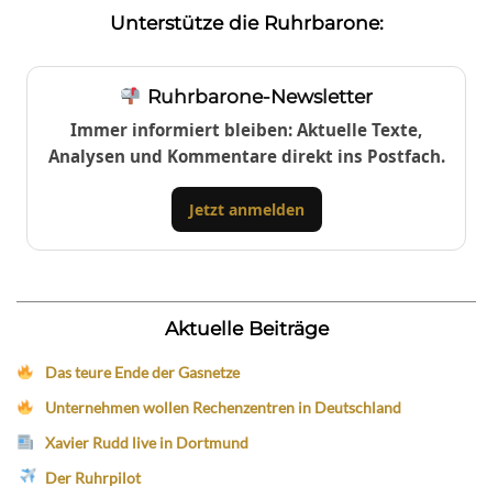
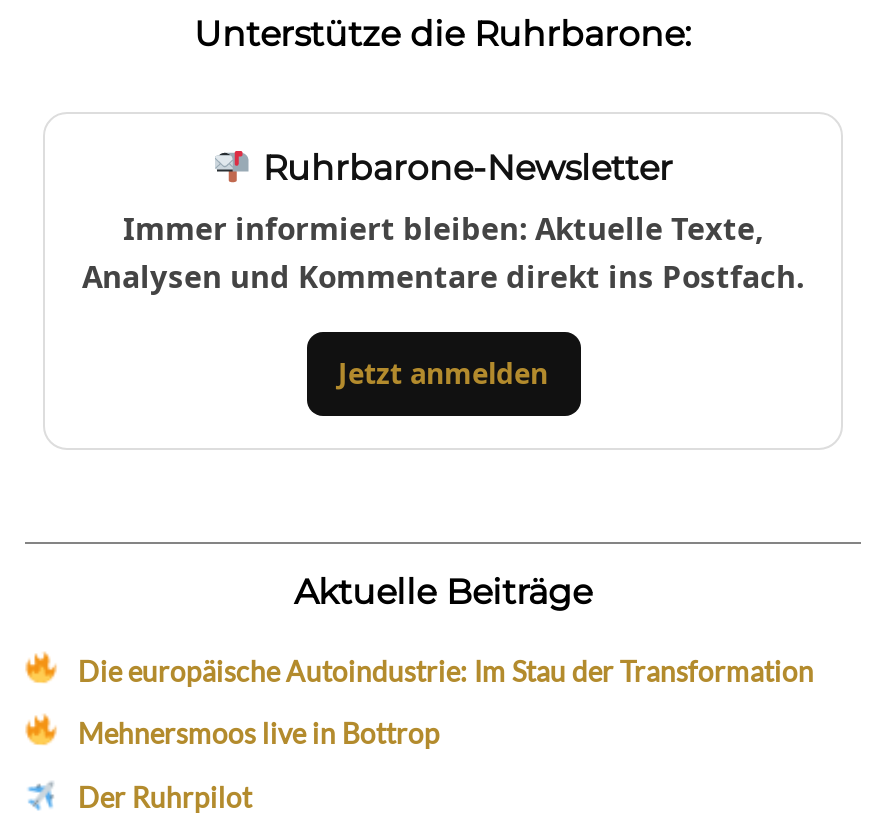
[46,363,402,452] Das teure Ende der Gasnetze | Unternehmen wollen Rechenzentren in Deutschland | Xavier Rudd live in Dortmund -> [78,653,814,750] Die europäische Autoindustrie: Im Stau der Transformation | Mehnersmoos live in Bottrop

